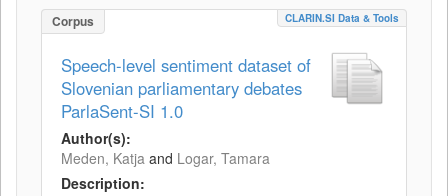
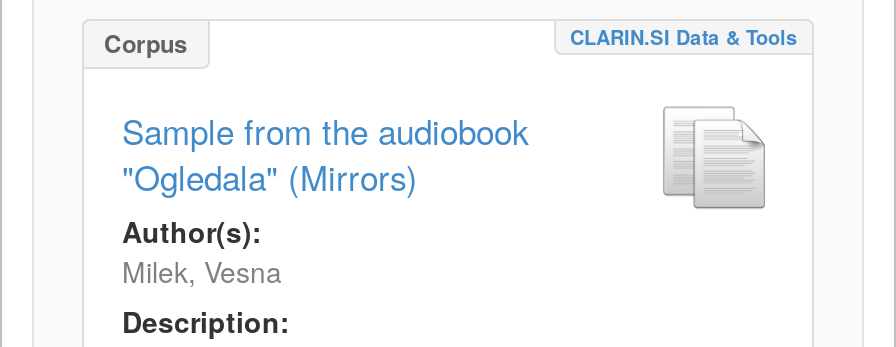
[61,53,311,123] Speech-level sentiment dataset of | Slovenian parliamentary debates | ParlaSent-SI 1.0 -> [122,107,528,201] Sample from the audiobook | "Ogledala" (Mirrors)
[61,148,270,168] Meden, Katja and Logar, Tamara -> [122,251,282,291] Milek, Vesna

